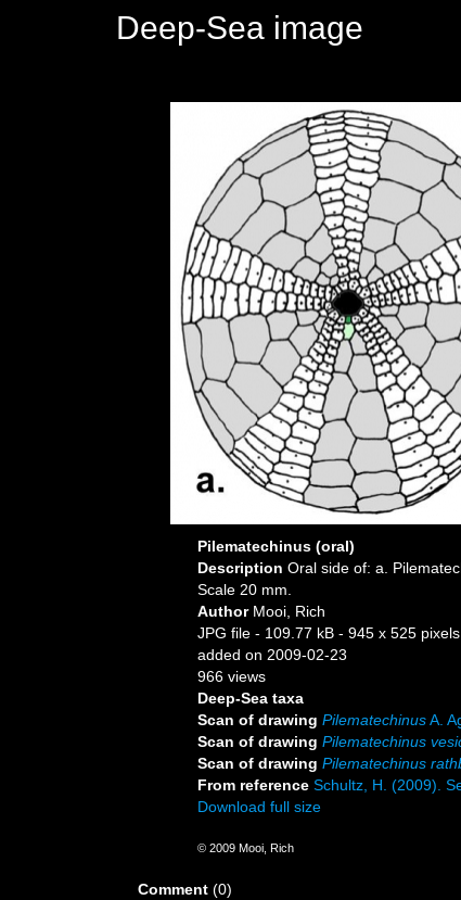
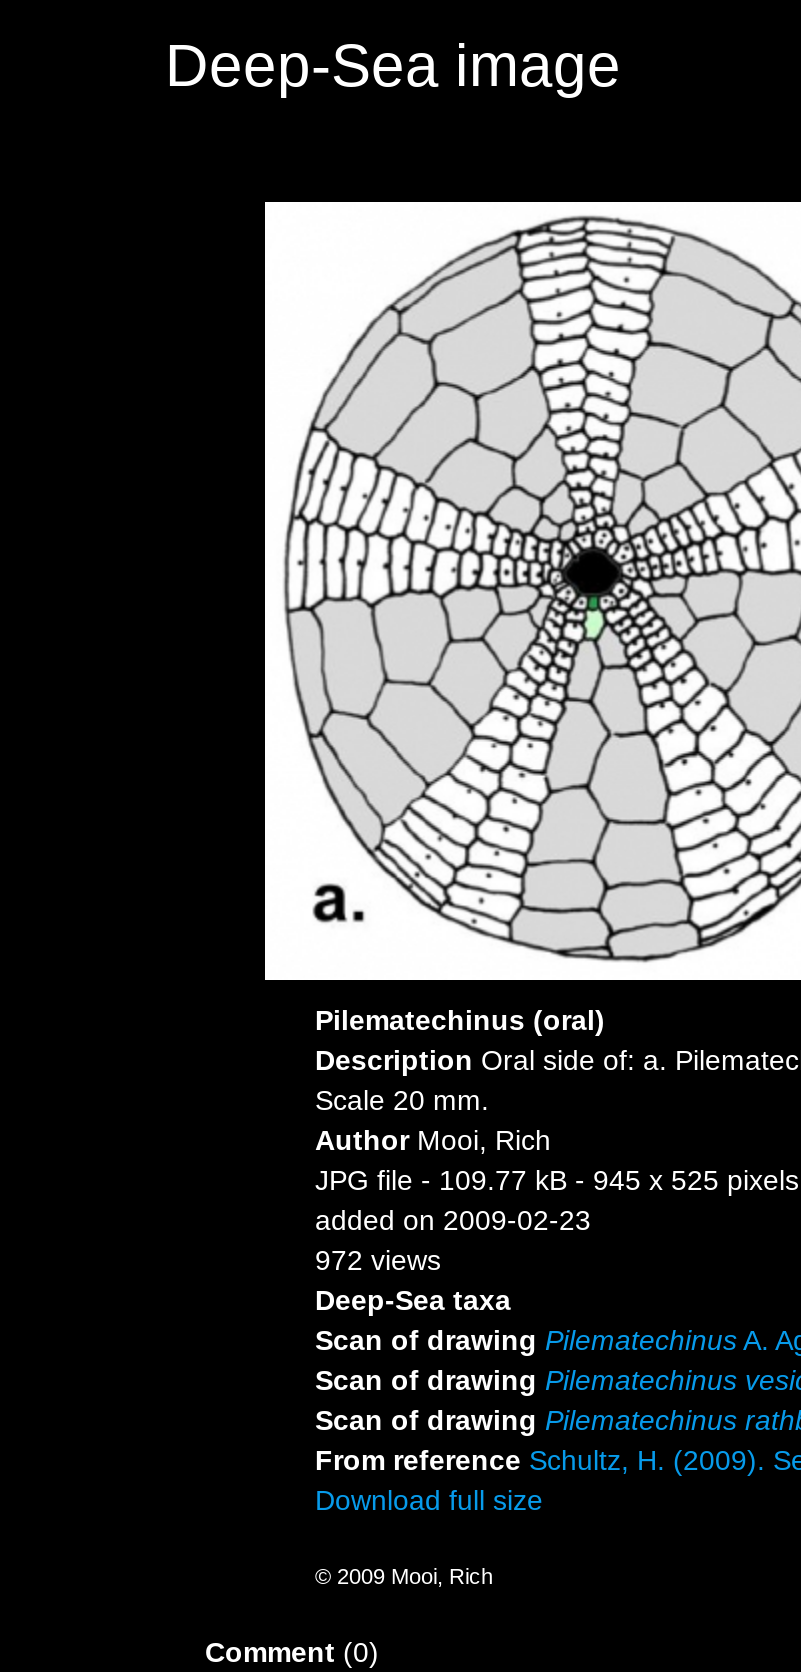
[197,668,266,685] 966 views -> [315,1244,441,1276] 972 views

